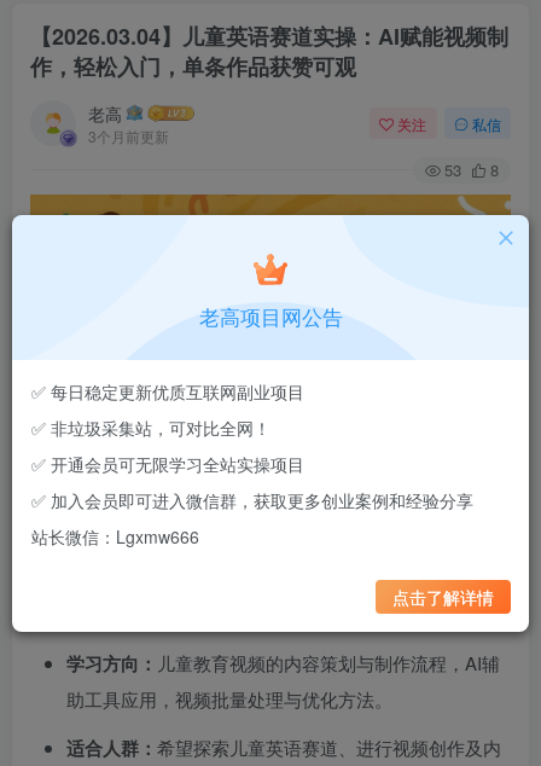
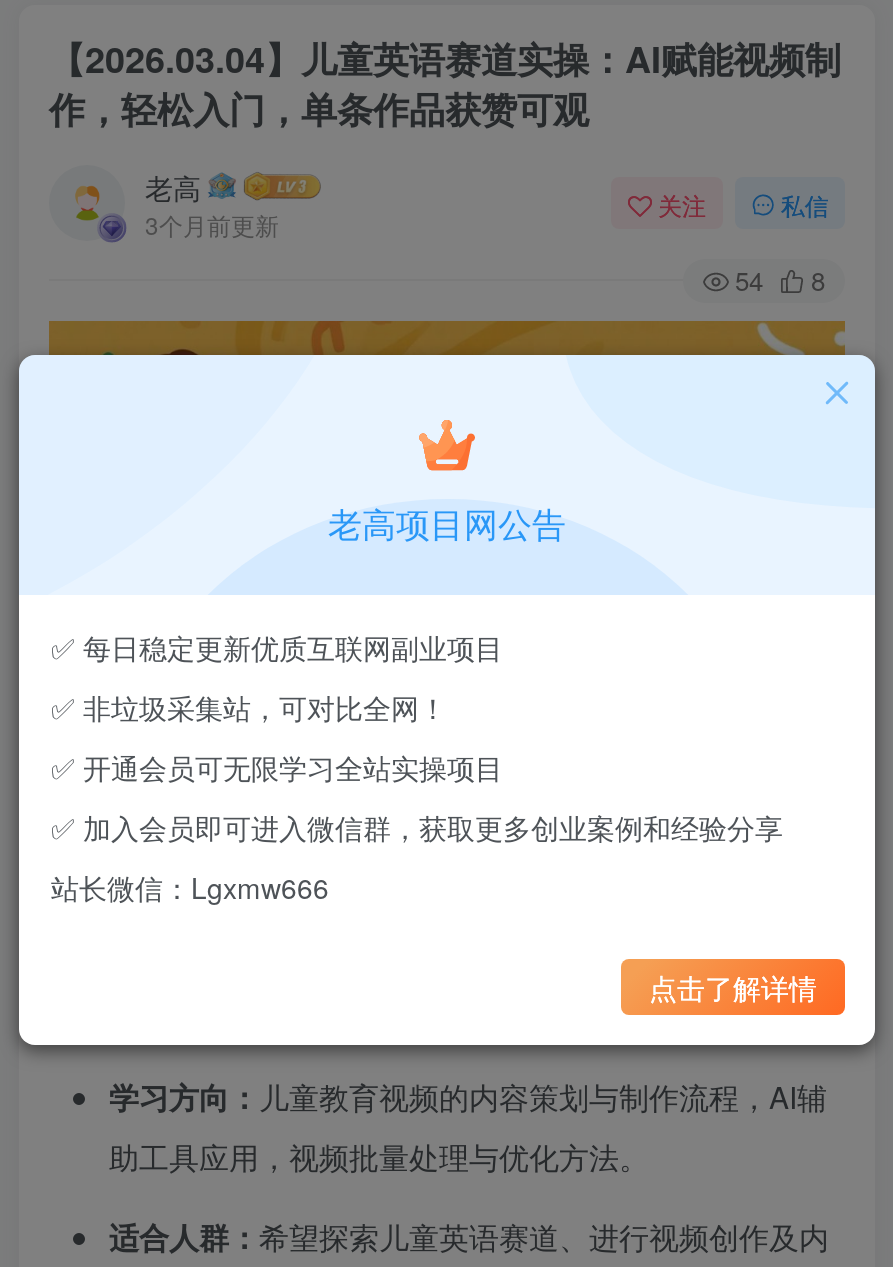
[444,158,499,181] 53 8 -> [735,261,825,299] 54 8

